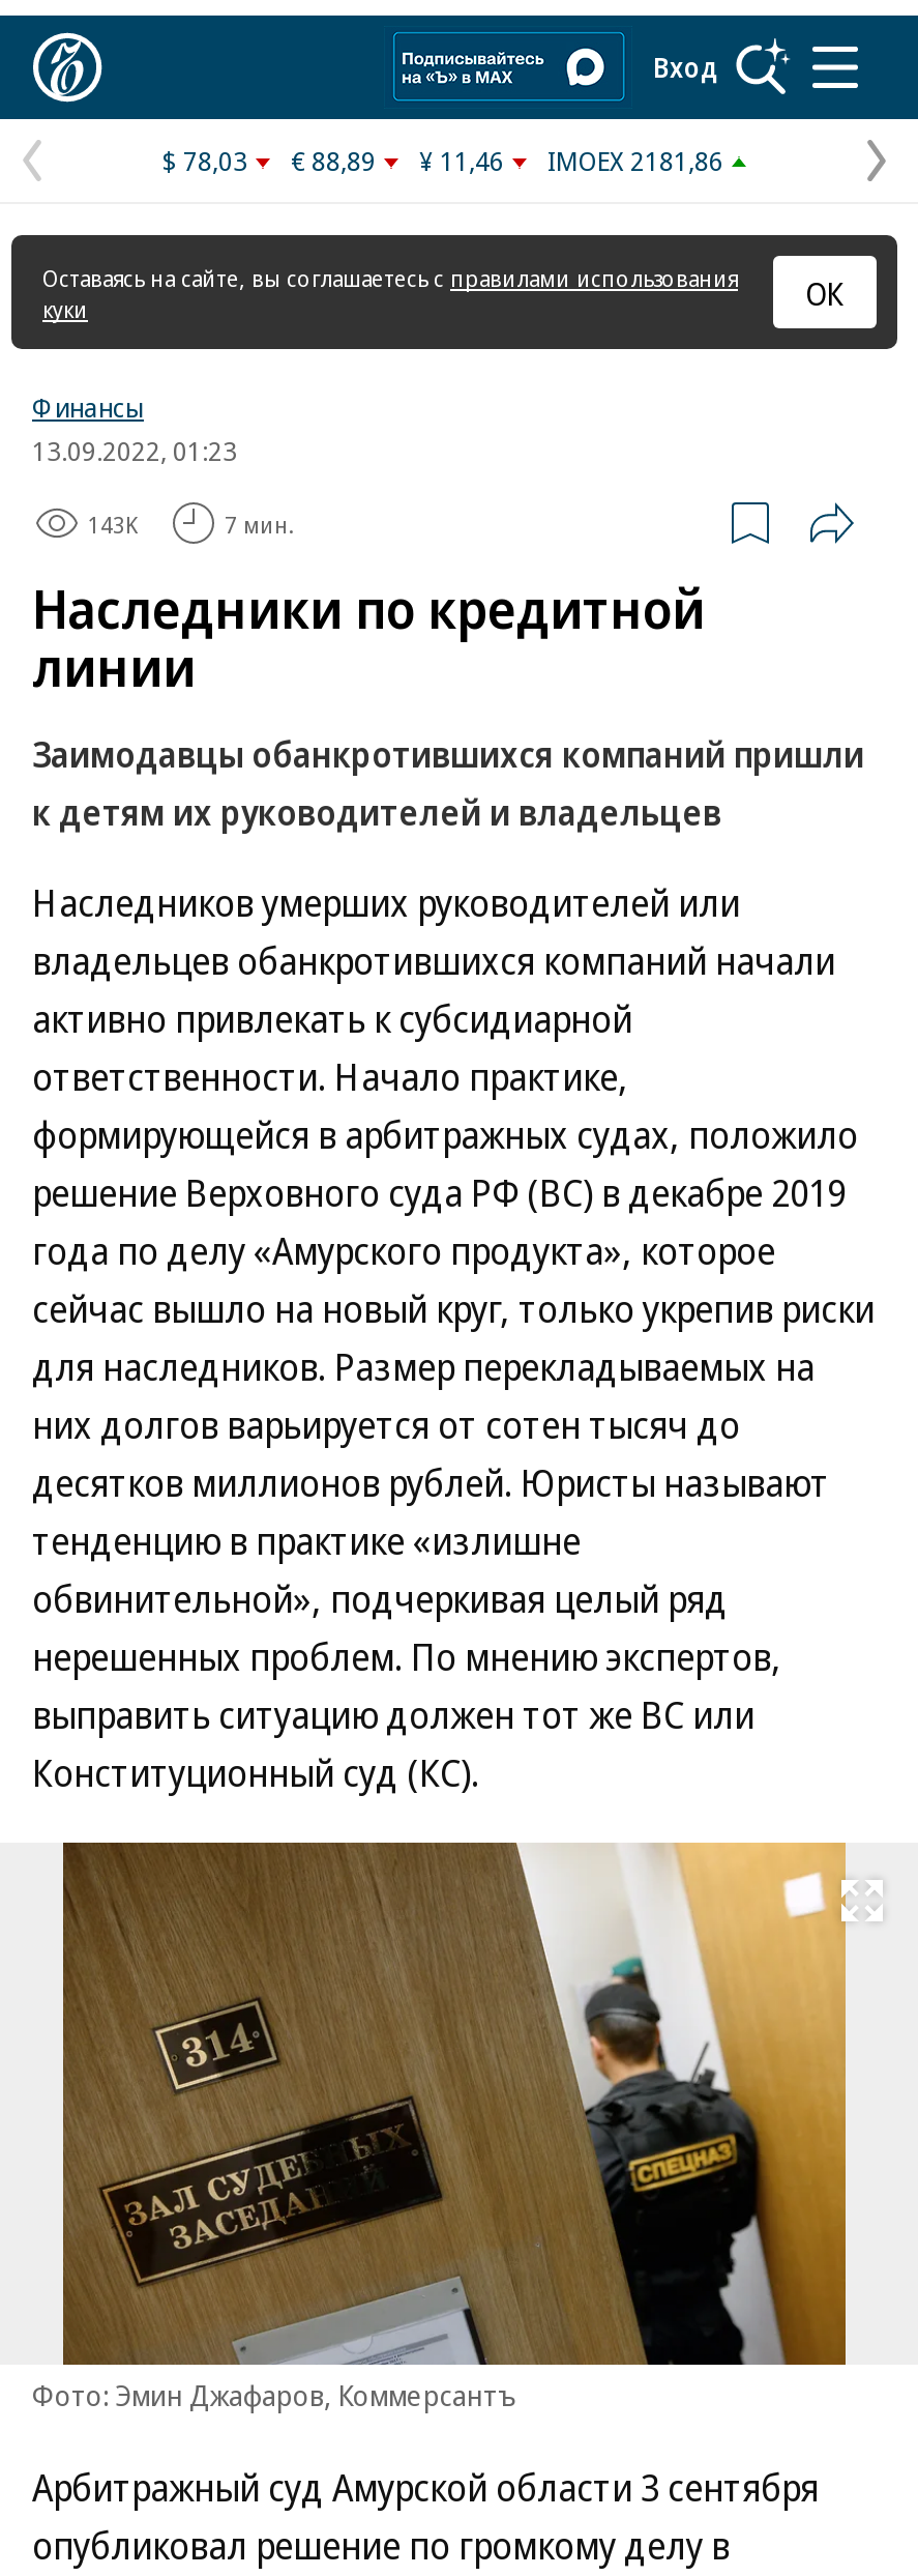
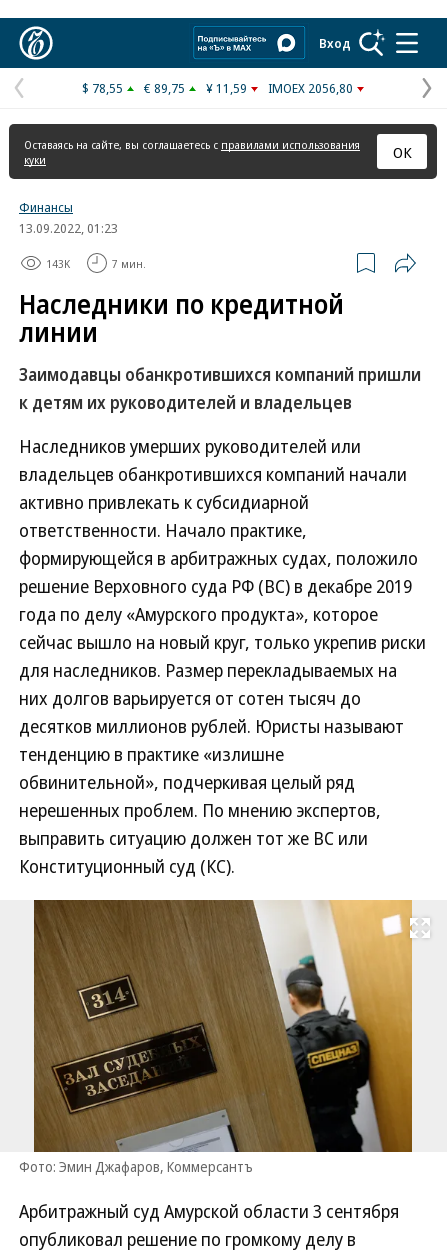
[162,142,247,179] $ 78,03 -> [82,79,123,97] $ 78,55
[291,142,376,179] € 88,89 -> [144,79,185,97] € 89,75
[419,142,504,179] ¥ 11,46 -> [206,79,247,97] ¥ 11,59
[547,142,723,179] IMOEX 2181,86 -> [268,79,353,97] IMOEX 2056,80

